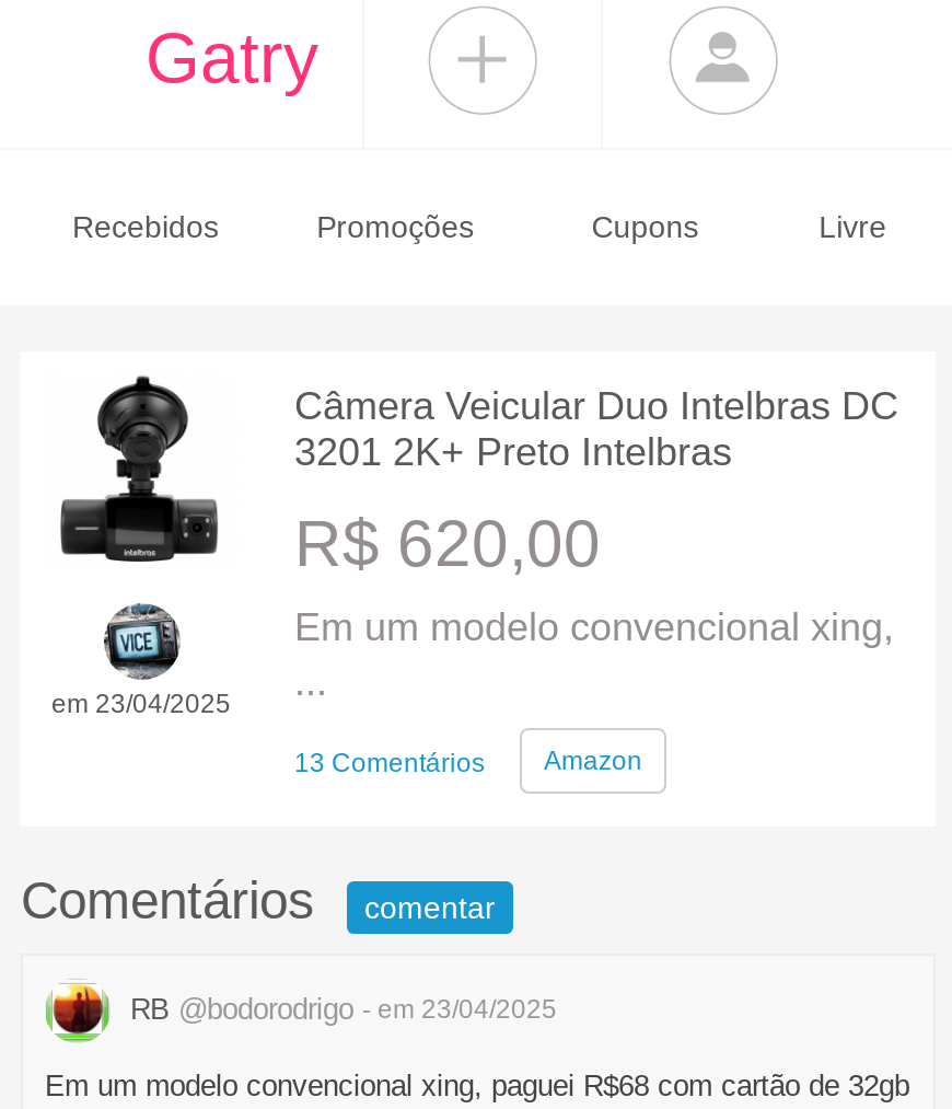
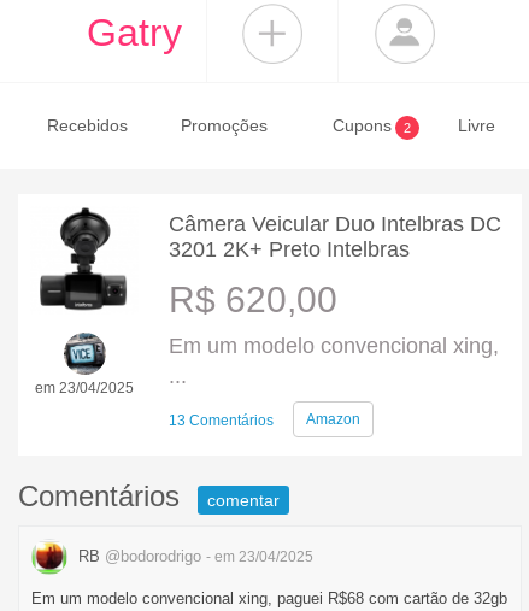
none -> [403,121,411,135] 2

